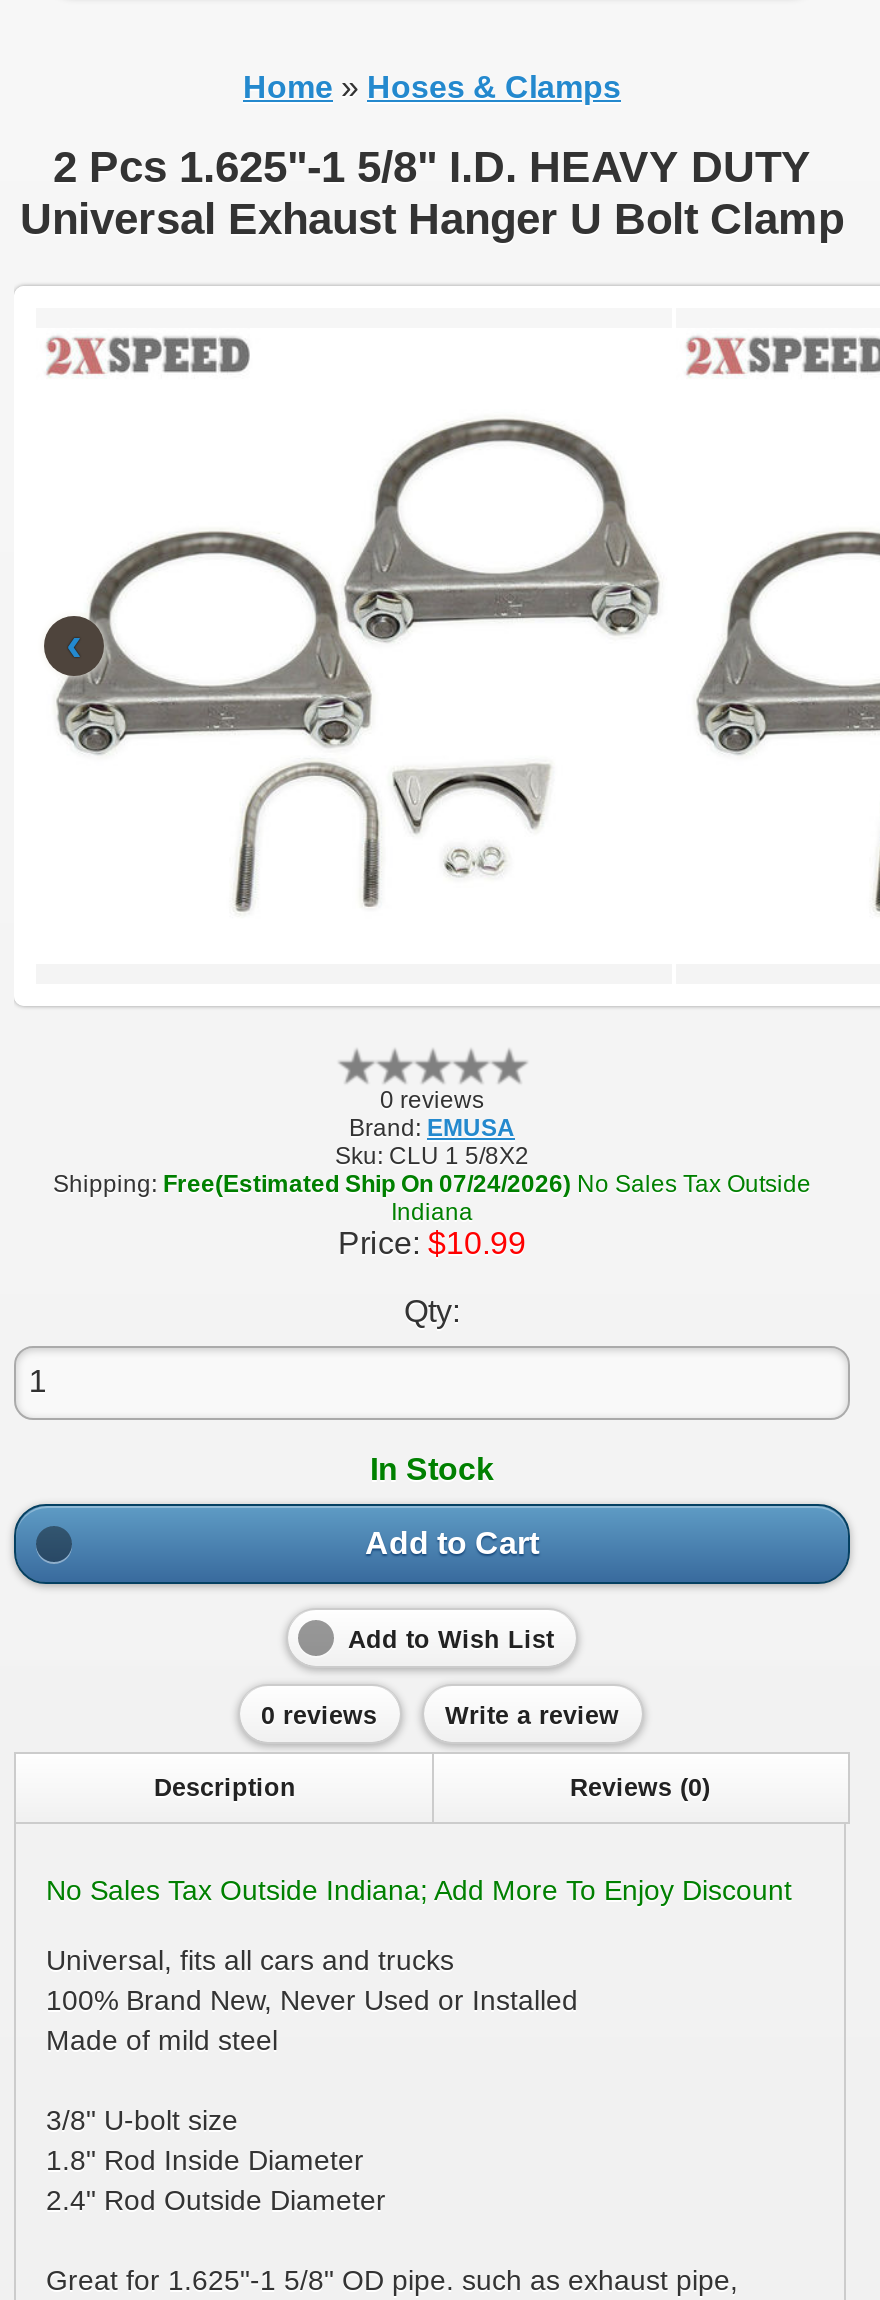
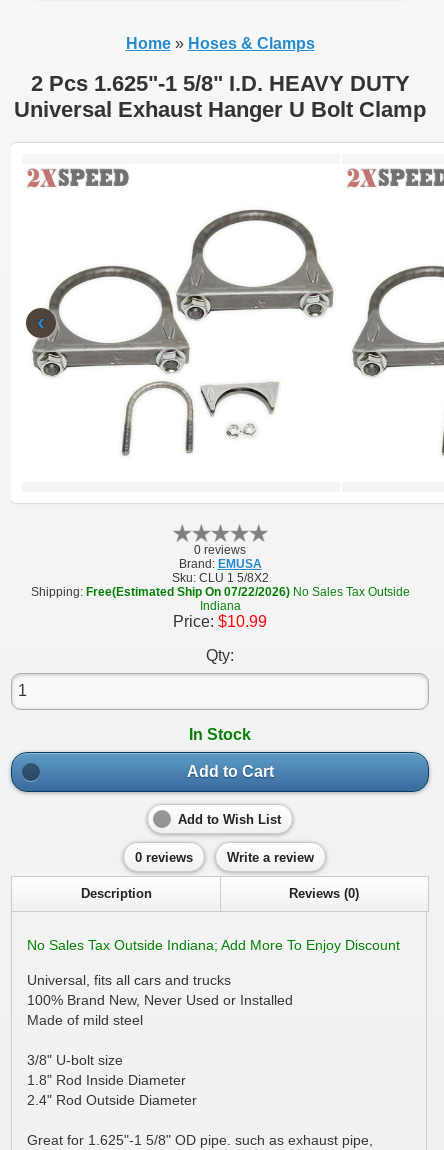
[53,1170,811,1198] Shipping: Free(Estimated Ship On 07/24/2026) No Sales Tax Outside -> [30,585,409,599] Shipping: Free(Estimated Ship On 07/22/2026) No Sales Tax Outside

